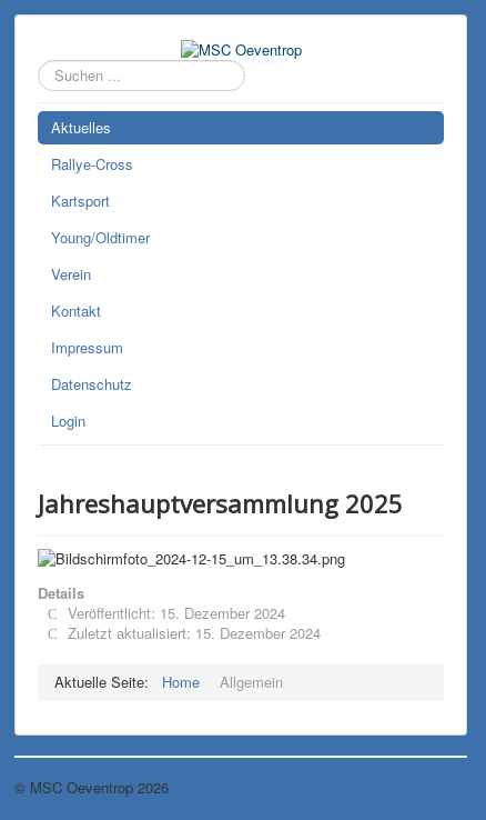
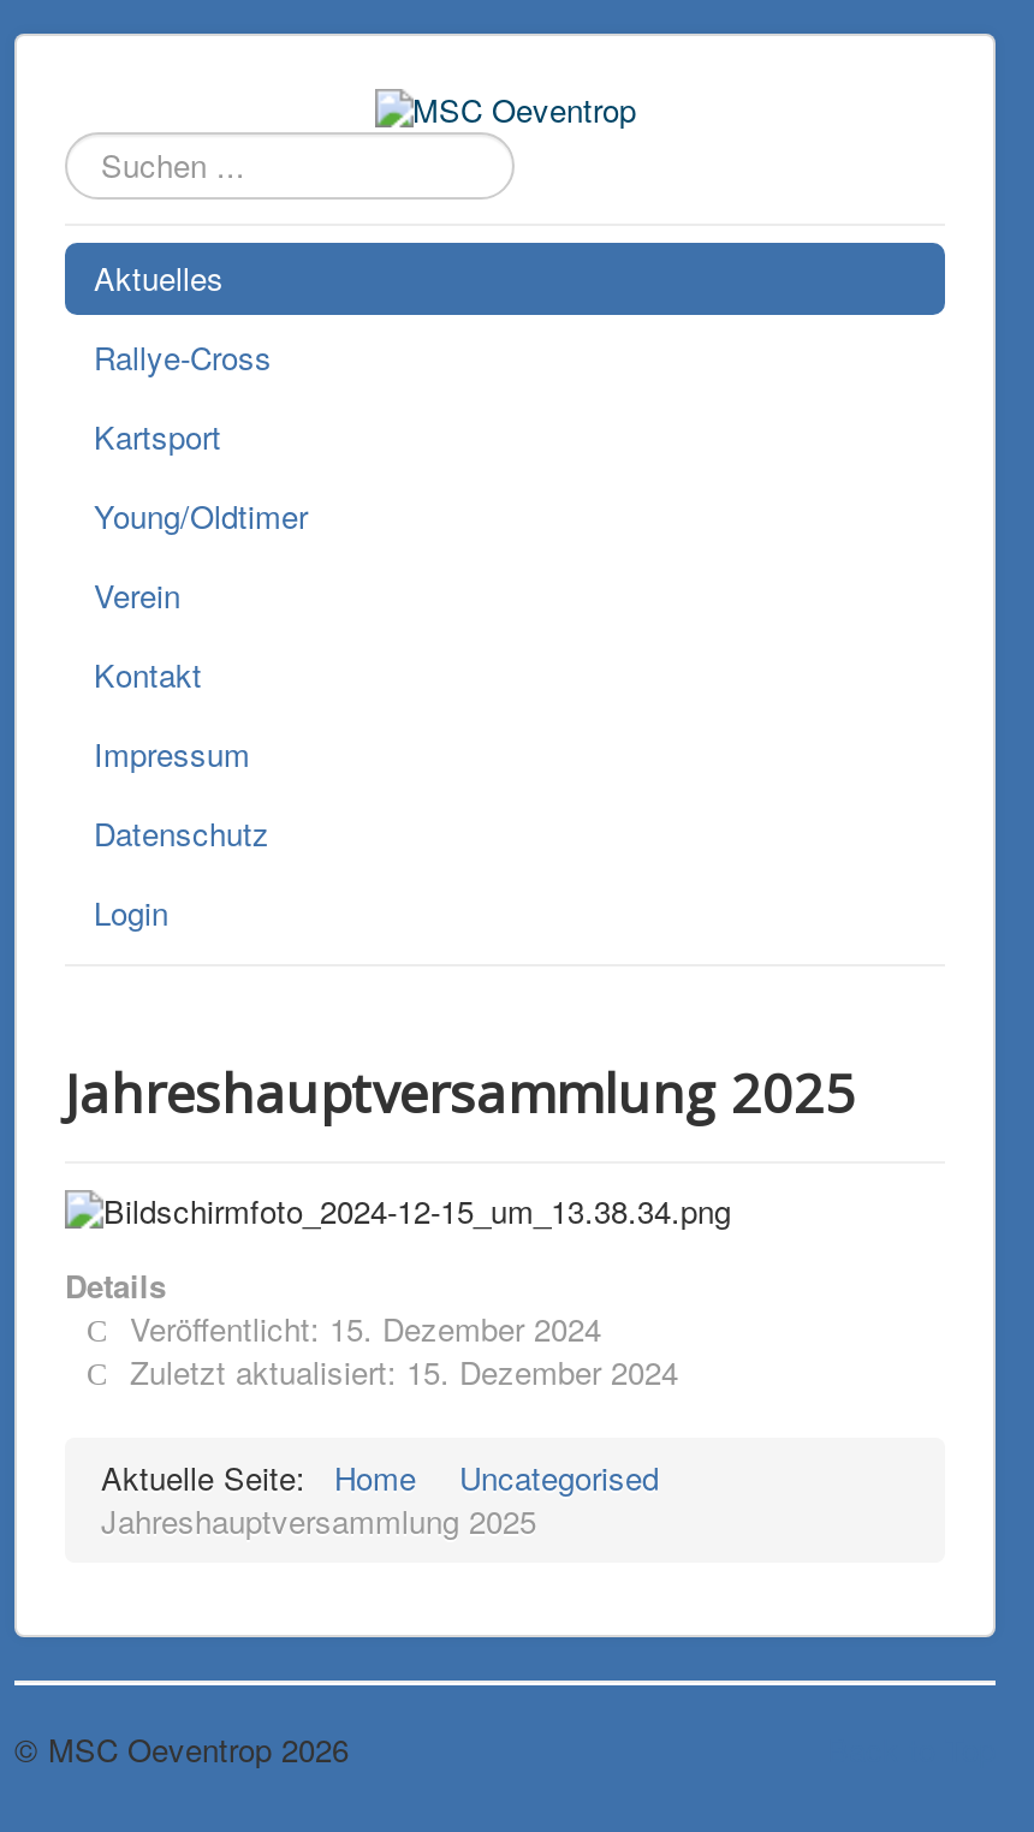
[220,671,283,692] Allgemein -> [101,1455,659,1544] Uncategorised | Jahreshauptversammlung 2025

